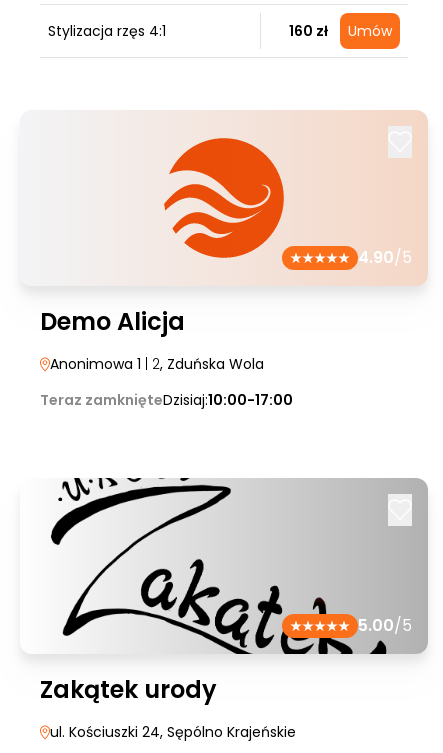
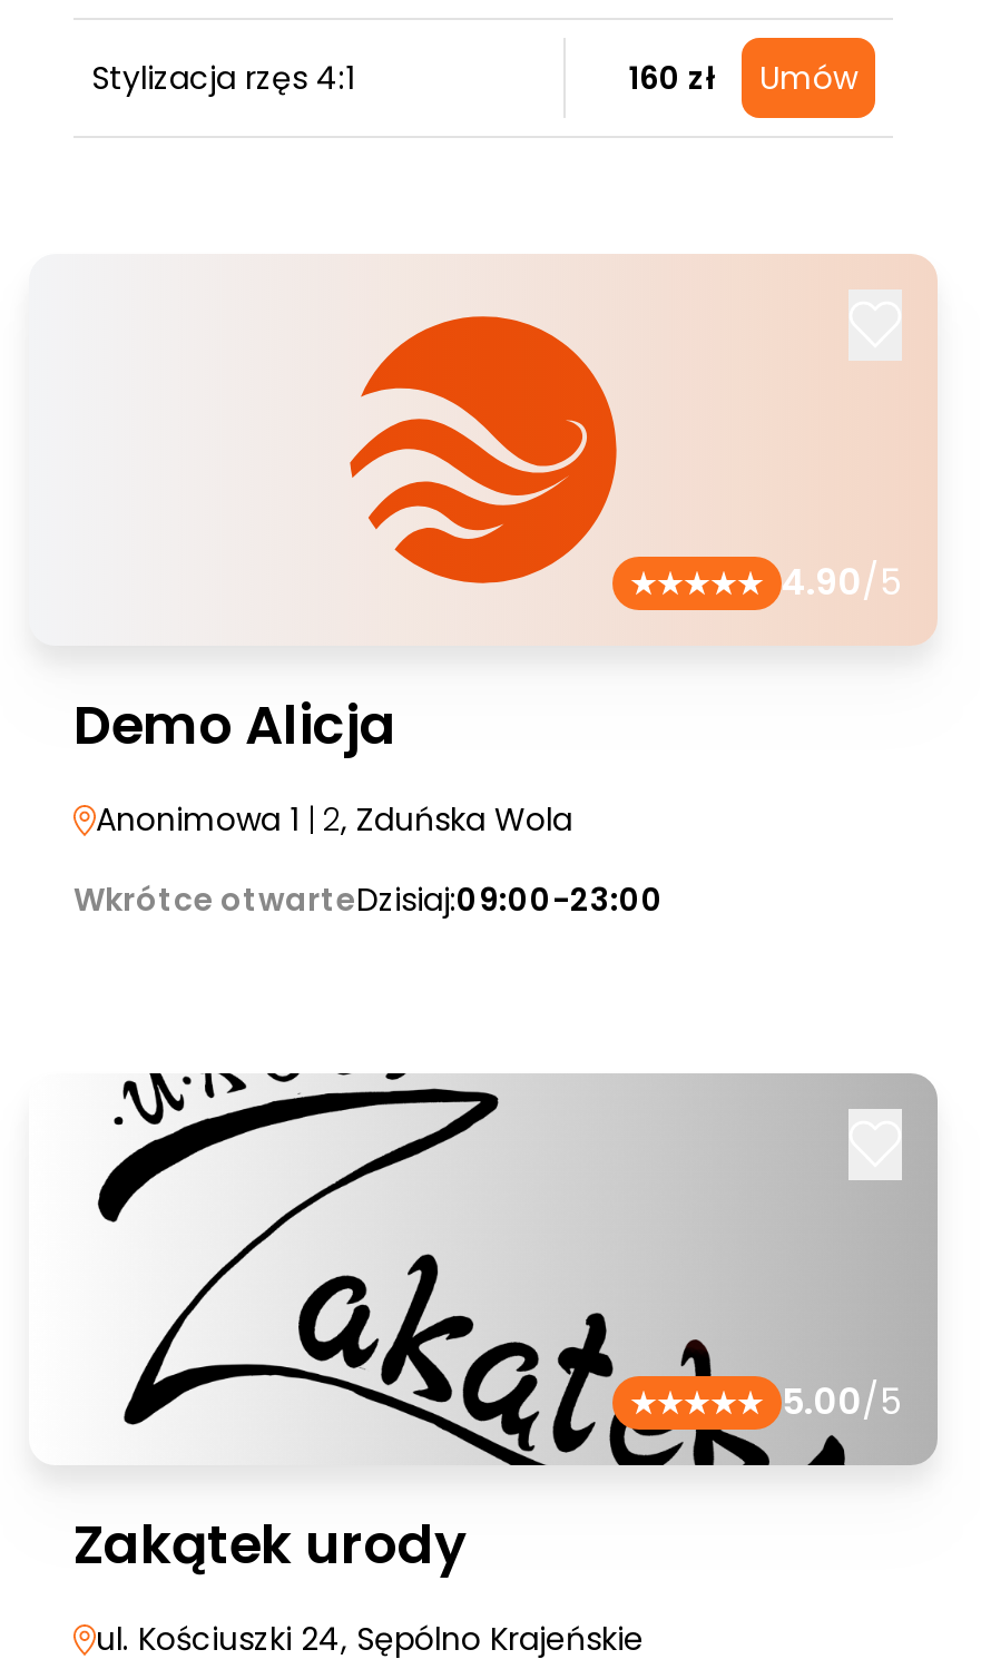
[40,390,293,410] Teraz zamknięteDzisiaj:10:00-17:00 -> [73,877,664,922] Wkrótce otwarteDzisiaj:09:00-23:00

